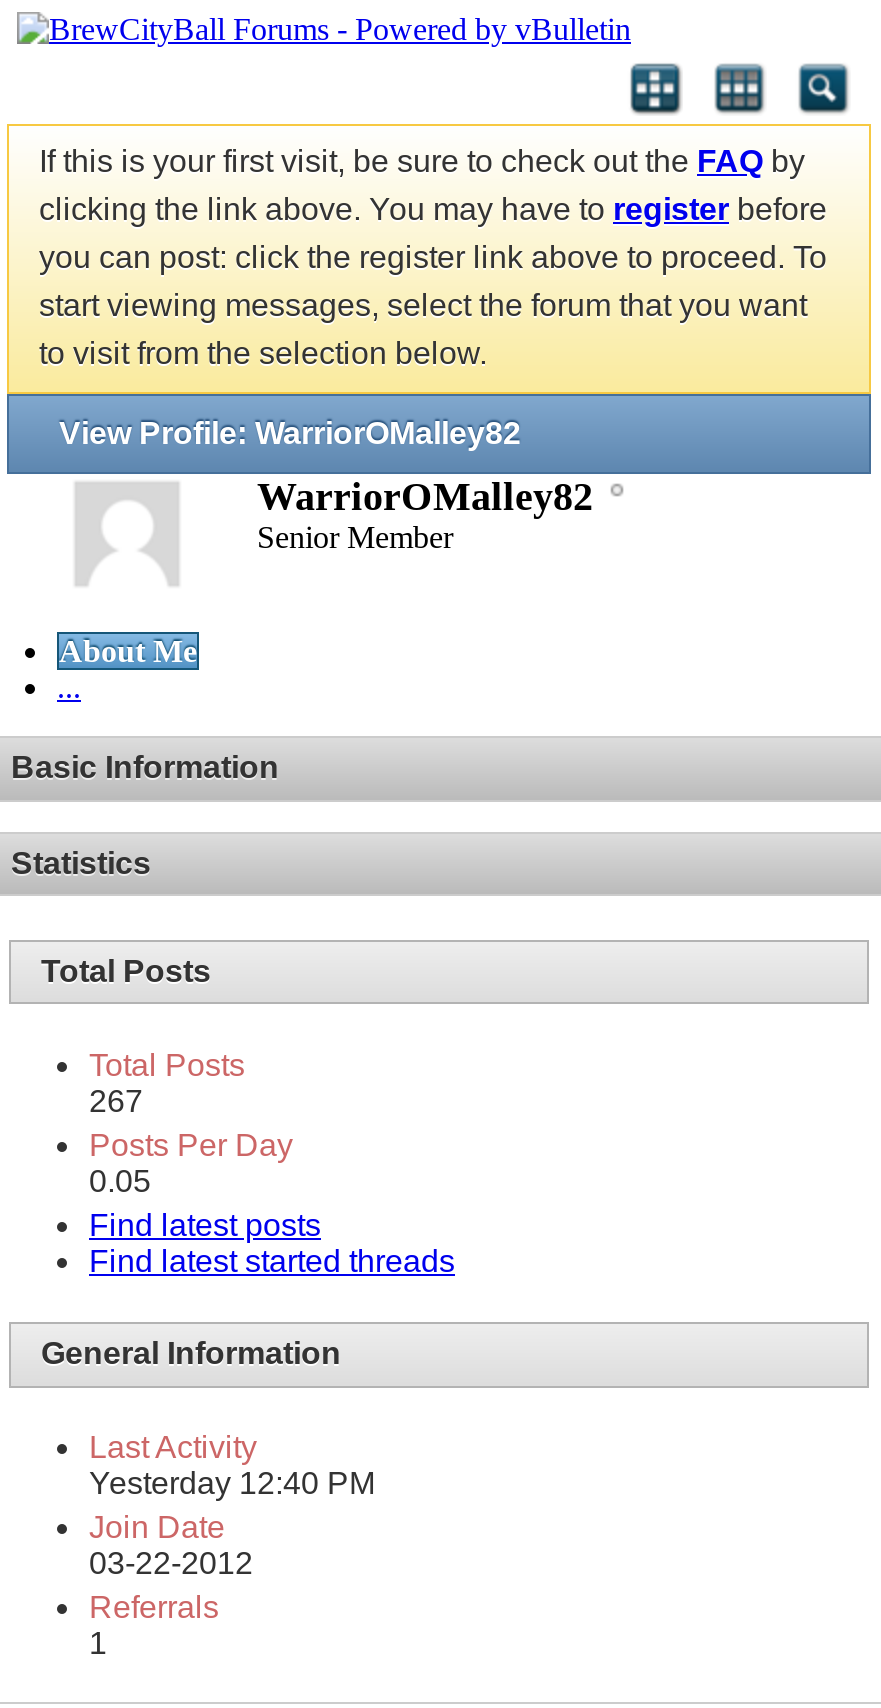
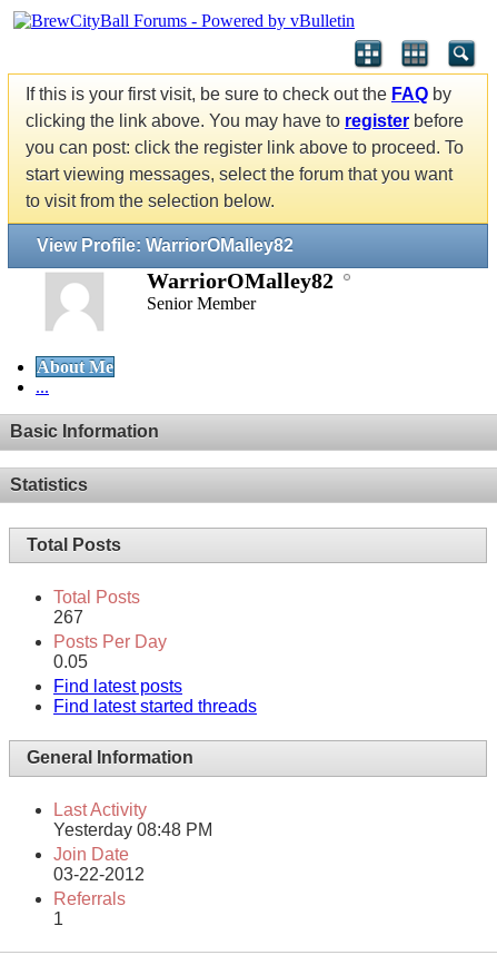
[89,1466,375,1500] Yesterday 12:40 PM -> [53,820,212,839] Yesterday 08:48 PM

